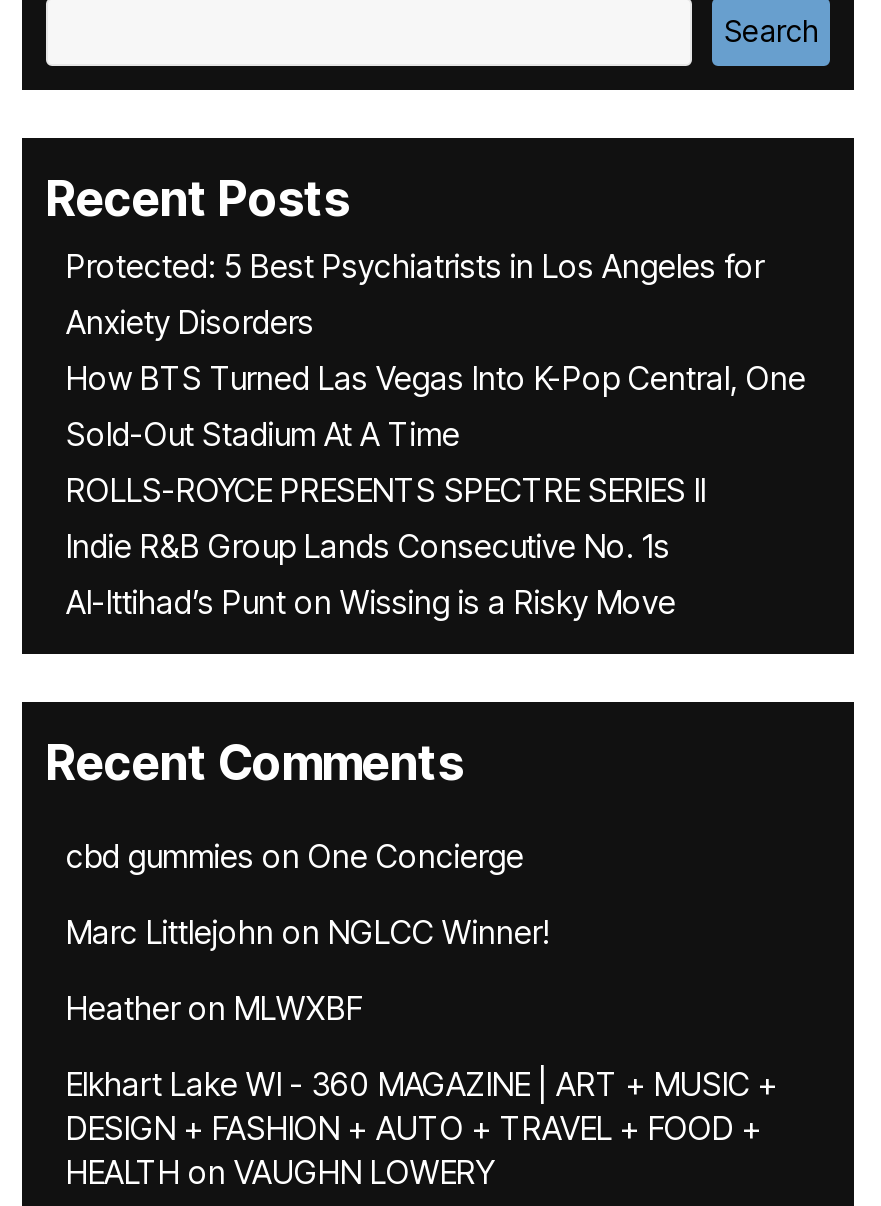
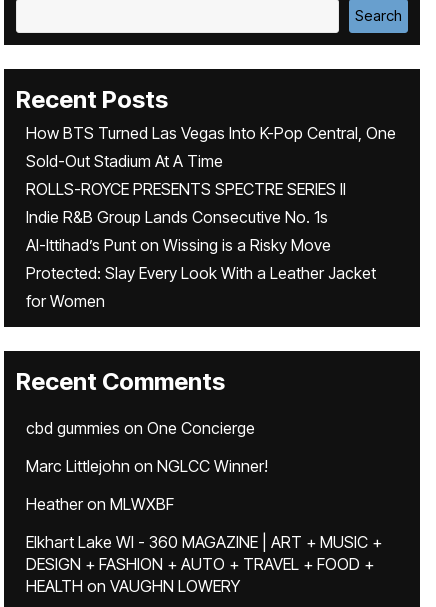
[66,246,764,342] Protected: 5 Best Psychiatrists in Los Angeles for | Anxiety Disorders -> none
moved [66,358,806,622] -> [26,123,396,255]: How BTS Turned Las Vegas Into K-Pop Central, One | Sold-Out Stadium At A Time | ROLLS-ROYCE PRESENTS SPECTRE SERIES II | Indie R&B Group Lands Consecutive No. 1s | Al-Ittihad’s Punt on Wissing is a Risky Move
none -> [26,263,376,311] Protected: Slay Every Look With a Leather Jacket | for Women

